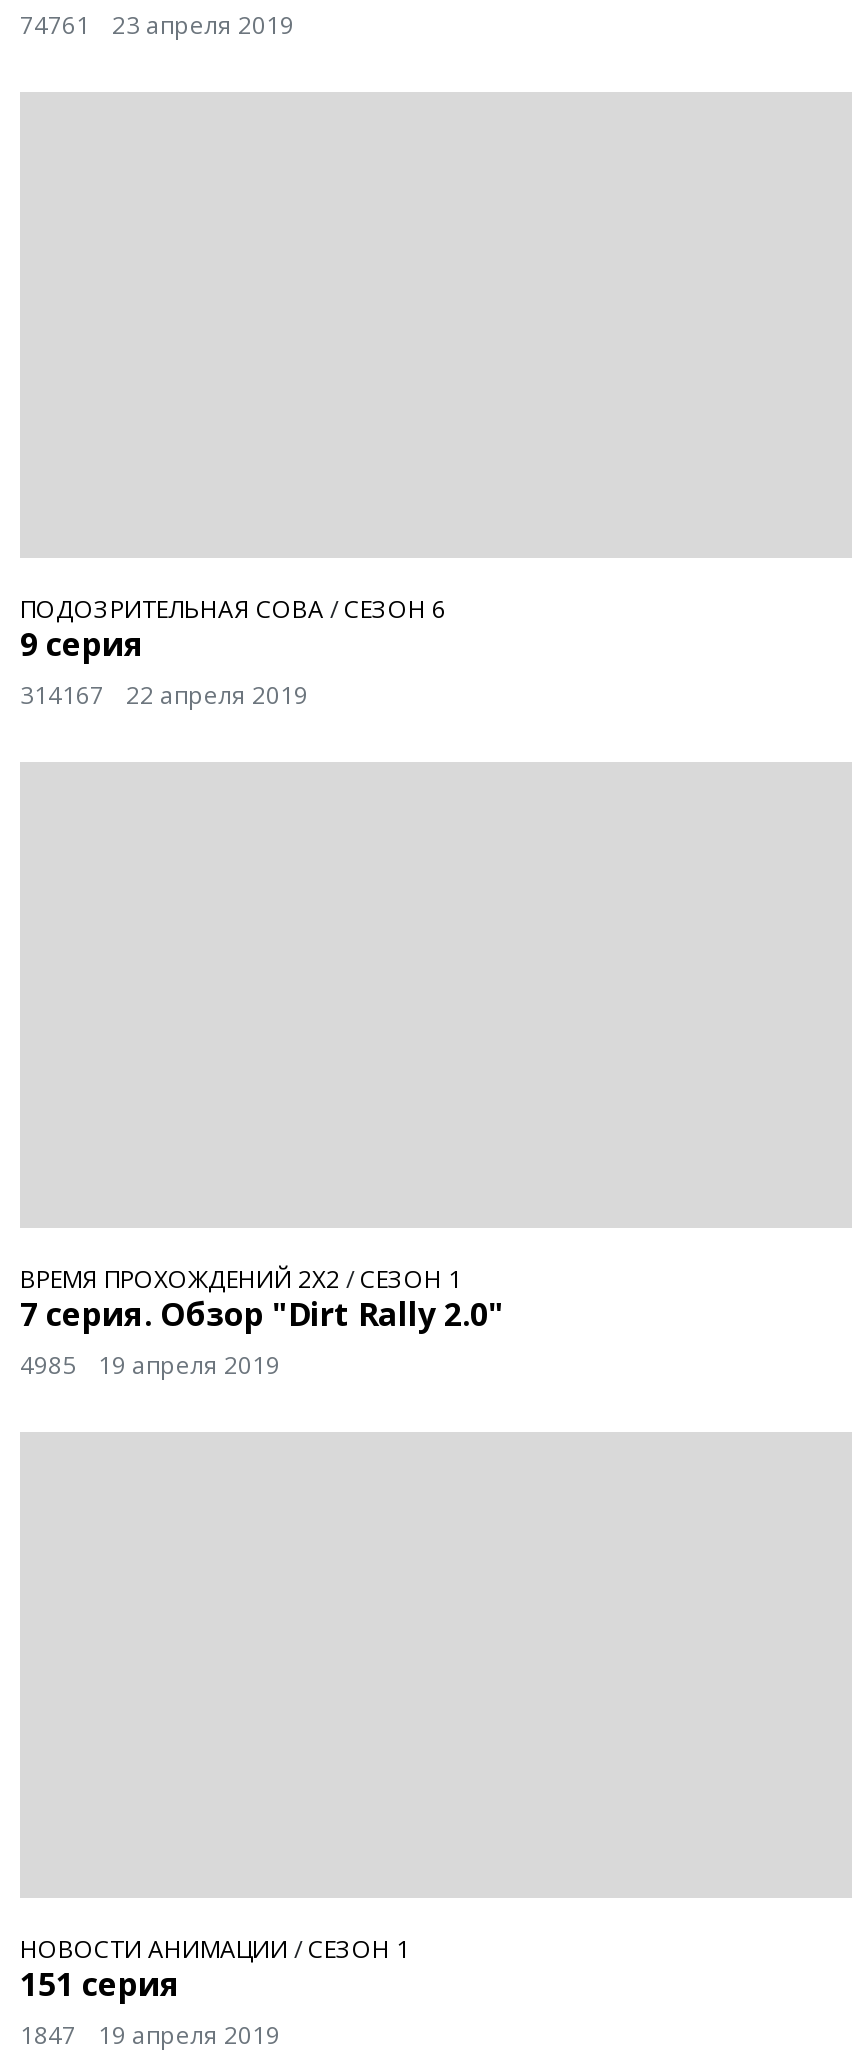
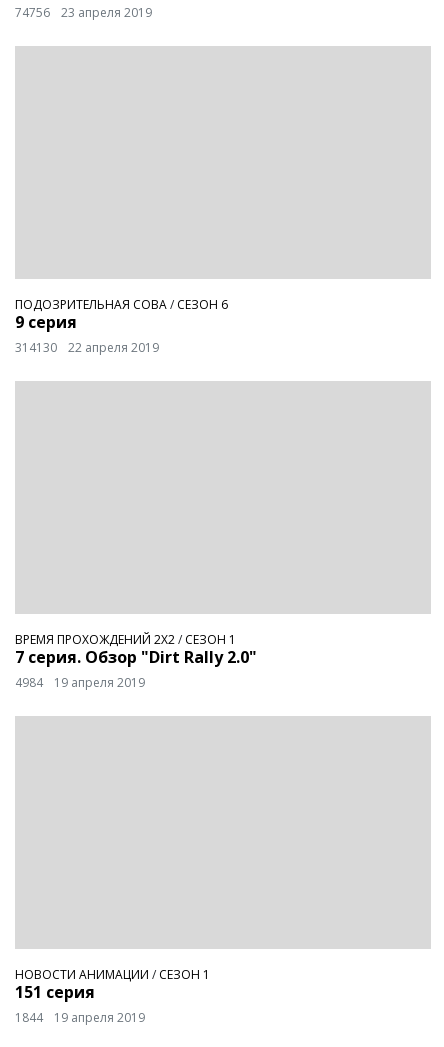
[20,7,294,41] 74761 23 апреля 2019 -> [15,4,152,21] 74756 23 апреля 2019
[20,677,308,711] 314167 22 апреля 2019 -> [15,339,159,356] 314130 22 апреля 2019
[20,1347,280,1381] 4985 19 апреля 2019 -> [15,674,145,691] 4984 19 апреля 2019
[20,2017,280,2051] 1847 19 апреля 2019 -> [15,1009,145,1026] 1844 19 апреля 2019

